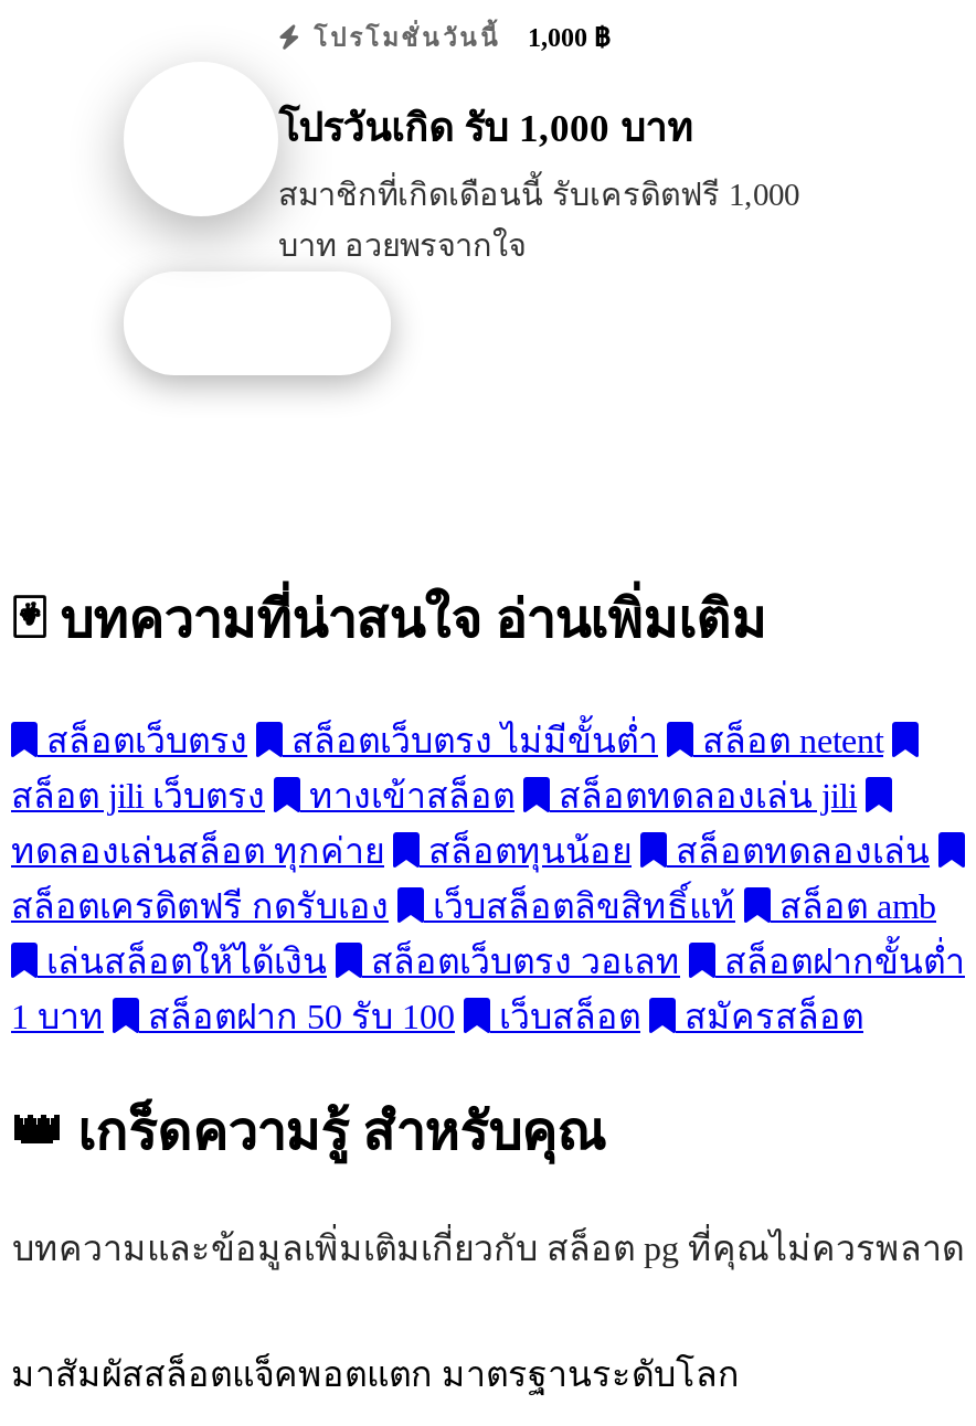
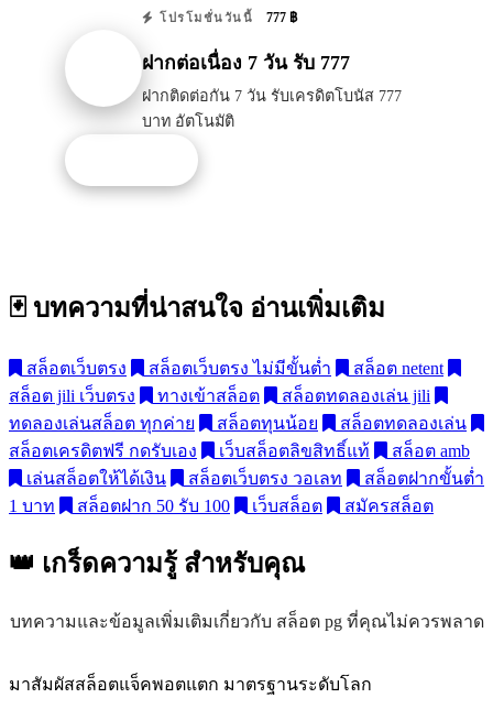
[304,22,609,53] โปรโมชั่นวันนี้ 1,000 ฿ -> [155,10,297,25] โปรโมชั่นวันนี้ 777 ฿
[278,105,693,149] โปรวันเกิด รับ 1,000 บาท -> [142,51,350,73] ฝากต่อเนื่อง 7 วัน รับ 777
[278,176,799,262] สมาชิกที่เกิดเดือนนี้ รับเครดิตฟรี 1,000 | บาท อวยพรจากใจ -> [142,87,402,129] ฝากติดต่อกัน 7 วัน รับเครดิตโบนัส 777 | บาท อัตโนมัติ

